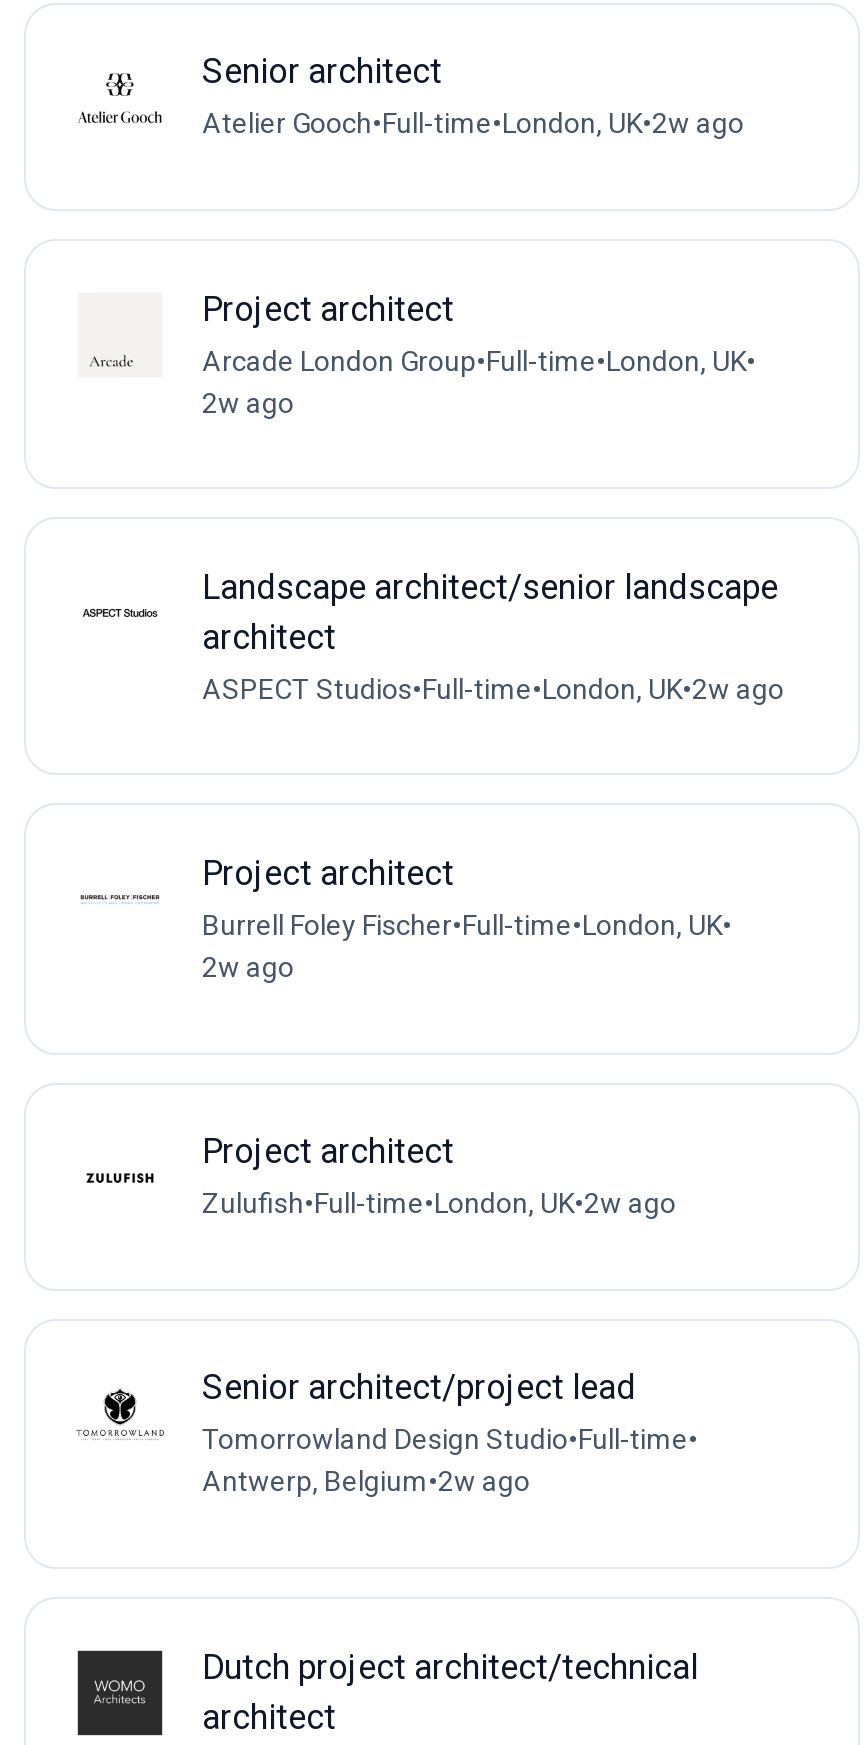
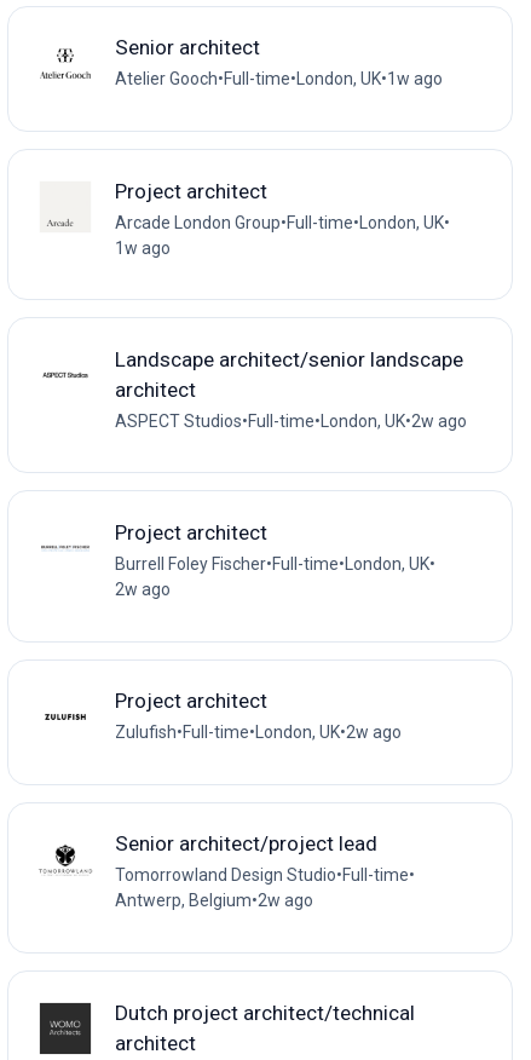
[202,108,744,140] Atelier Gooch•Full-time•London, UK•2w ago -> [115,69,443,89] Atelier Gooch•Full-time•London, UK•1w ago
[202,386,294,418] 2w ago -> [115,238,171,257] 1w ago

